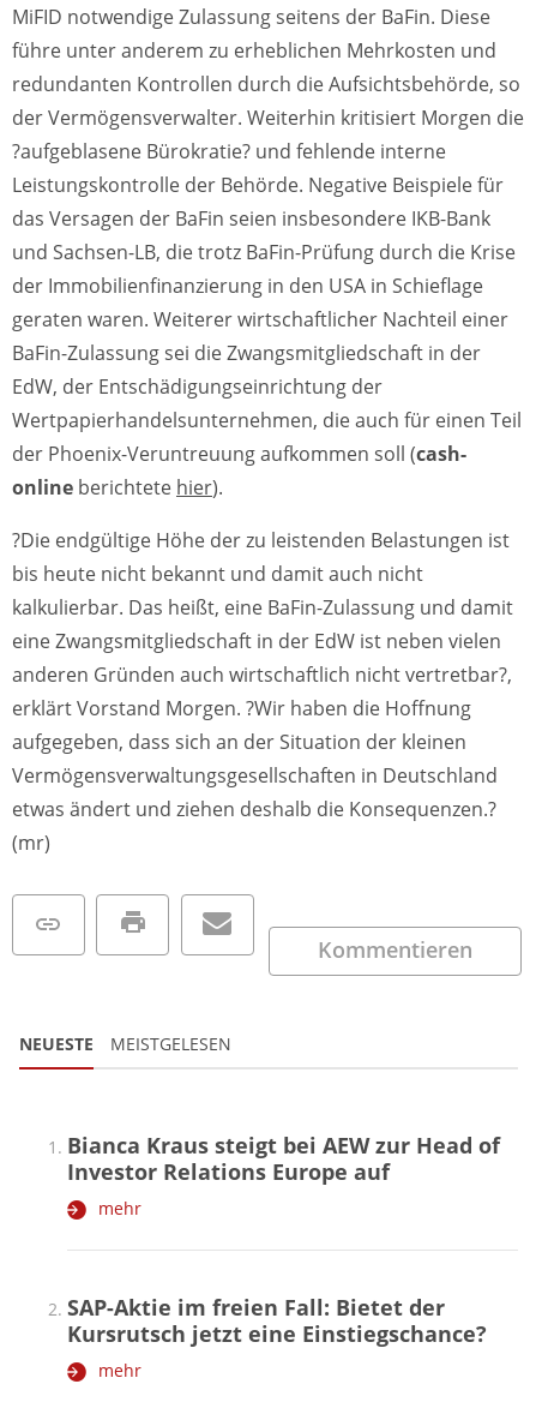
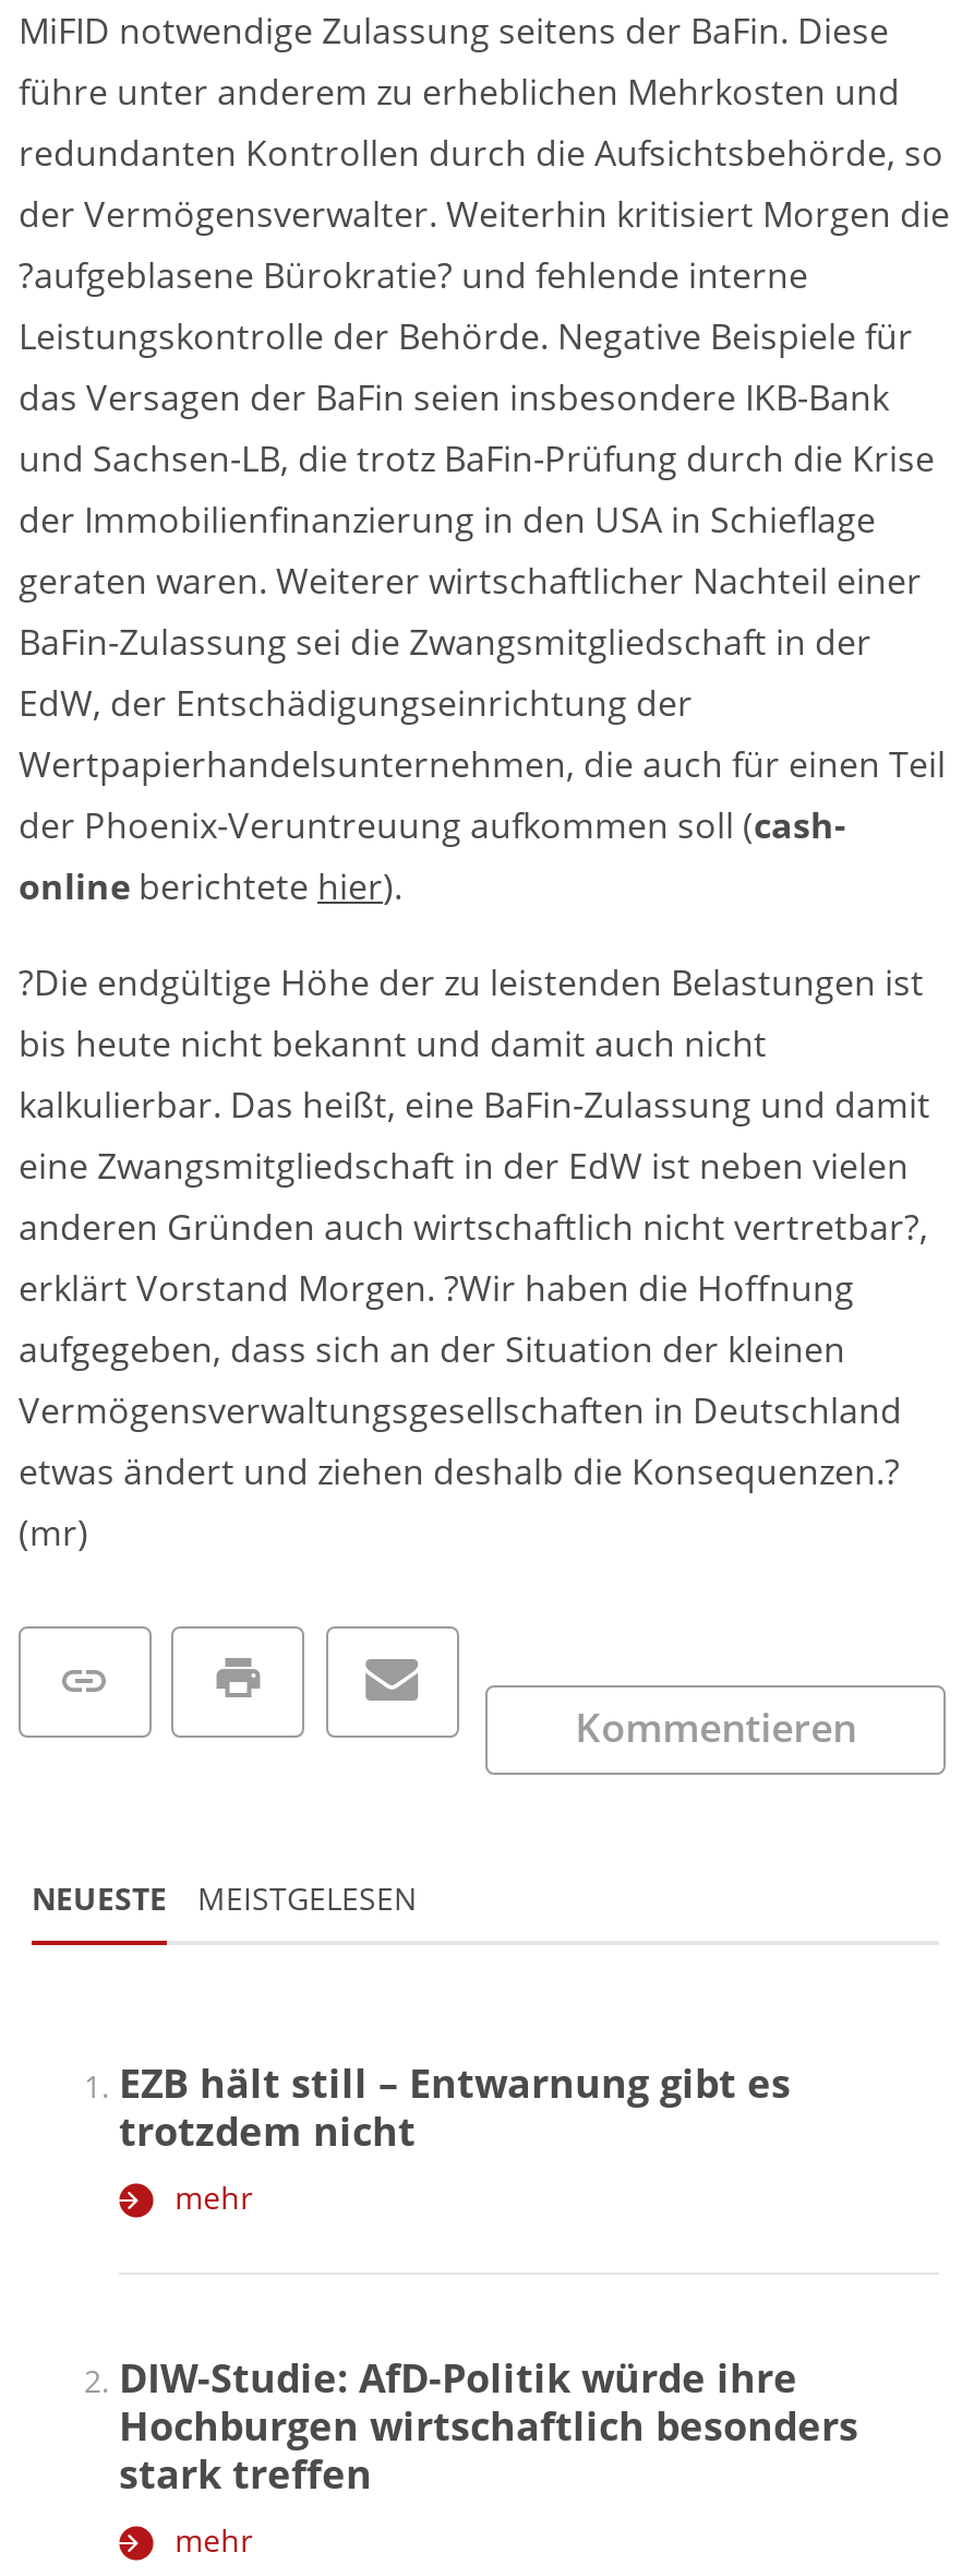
[67,1130,500,1186] Bianca Kraus steigt bei AEW zur Head of | Investor Relations Europe auf -> [119,2056,791,2156] EZB hält still – Entwarnung gibt es | trotzdem nicht
[67,1292,487,1348] SAP-Aktie im freien Fall: Bietet der | Kursrutsch jetzt eine Einstiegschance? -> [119,2350,858,2499] DIW-Studie: AfD-Politik würde ihre | Hochburgen wirtschaftlich besonders | stark treffen

